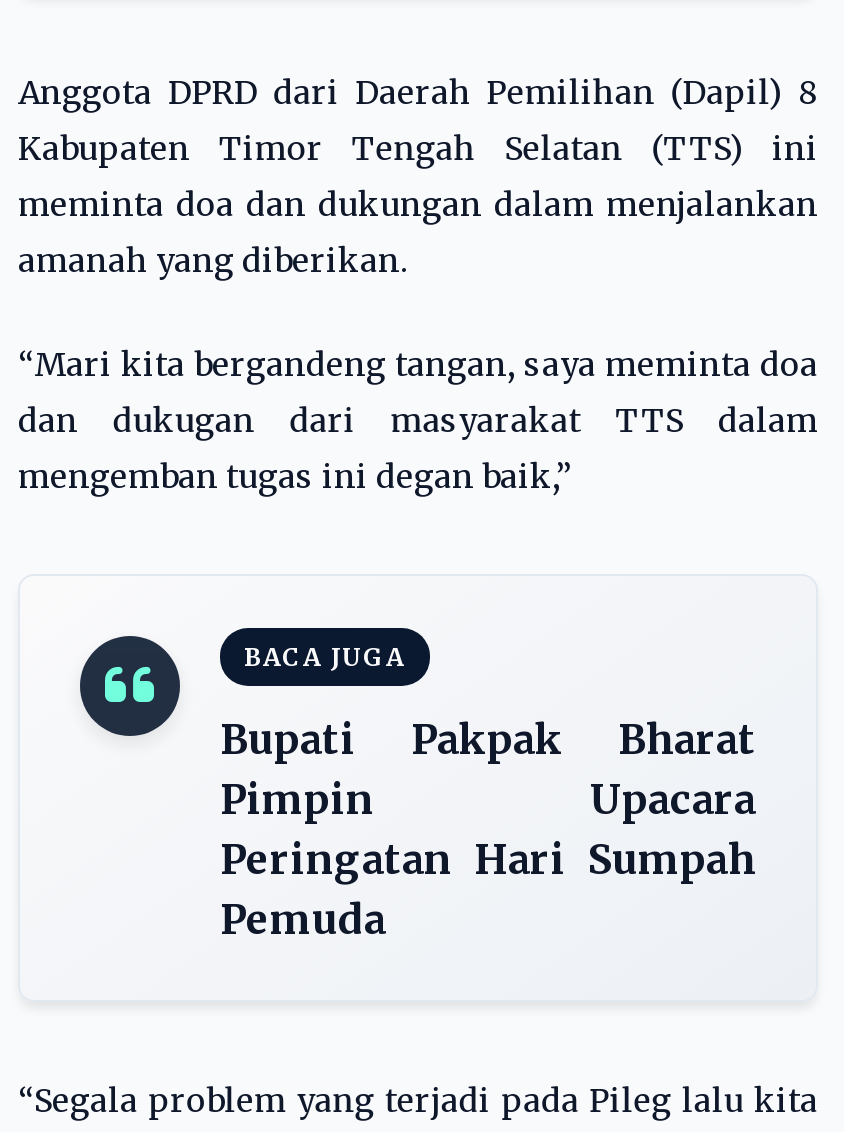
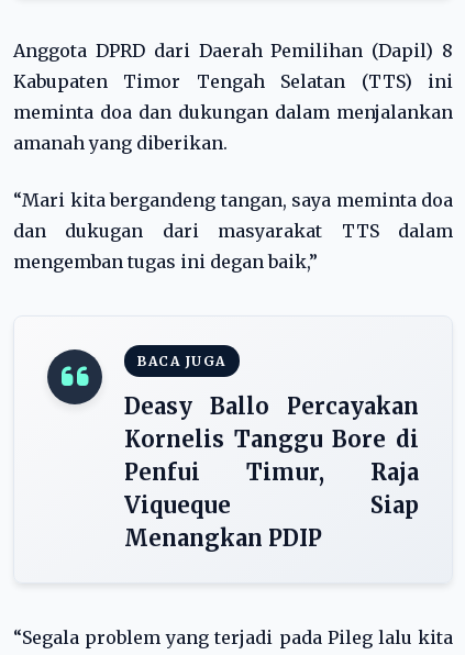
[220,714,756,944] Bupati Pakpak Bharat | Pimpin Upacara | Peringatan Hari Sumpah | Pemuda -> [124,392,419,552] Deasy Ballo Percayakan | Kornelis Tanggu Bore di | Penfui Timur, Raja | Viqueque Siap | Menangkan PDIP

